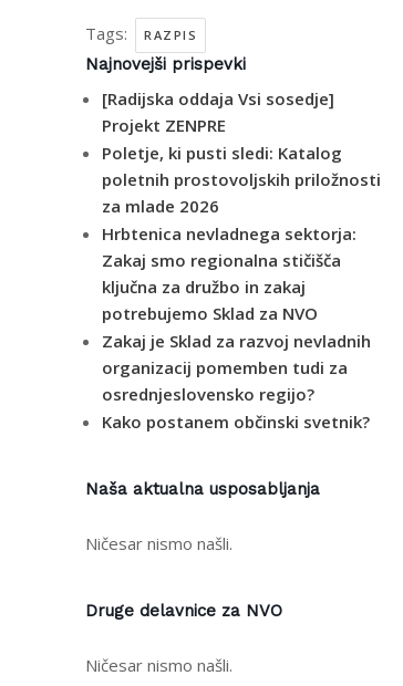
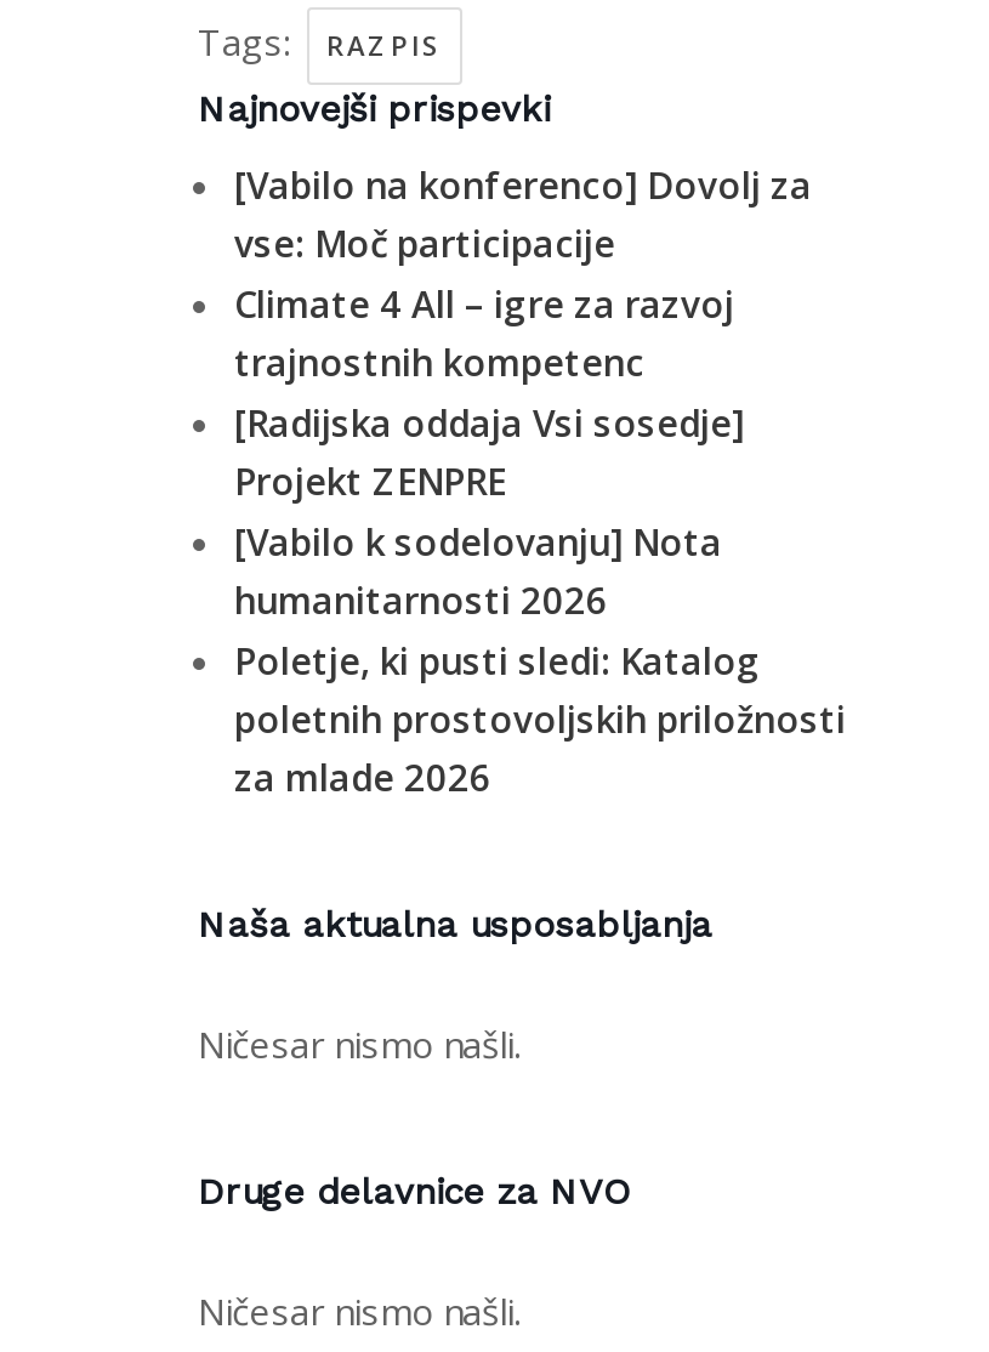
none -> [234,160,812,385] [Vabilo na konferenco] Dovolj za | vse: Moč participacije | Climate 4 All – igre za razvoj | trajnostnih kompetenc
moved [102,87,334,136] -> [234,398,744,504]: [Radijska oddaja Vsi sosedje] | Projekt ZENPRE
none -> [234,517,722,623] [Vabilo k sodelovanju] Nota | humanitarnosti 2026
moved [102,141,381,217] -> [234,635,846,801]: Poletje, ki pusti sledi: Katalog | poletnih prostovoljskih priložnosti | za mlade 2026
[102,222,371,432] Hrbtenica nevladnega sektorja: | Zakaj smo regionalna stičišča | ključna za družbo in zakaj | potrebujemo Sklad za NVO | Zakaj je Sklad za razvoj nevladnih | organizacij pomemben tudi za | osrednjeslovensko regijo? | Kako postanem občinski svetnik? -> none

